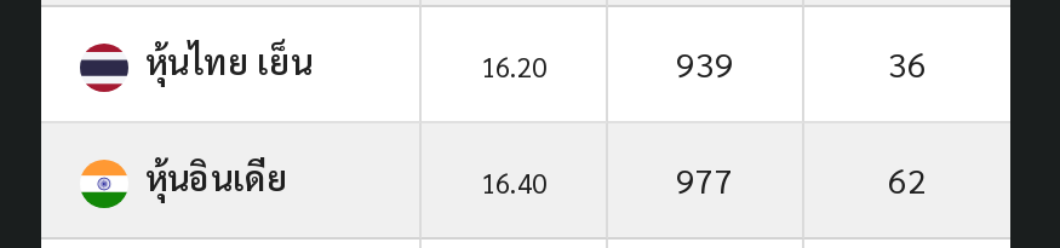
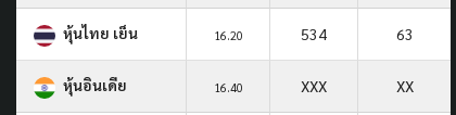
[676,41,734,84] 939 -> [301,24,327,43] 534
[888,41,927,84] 36 -> [396,24,413,43] 63
[676,157,927,200] 977 | 62 -> [301,76,413,95] XXX | XX

